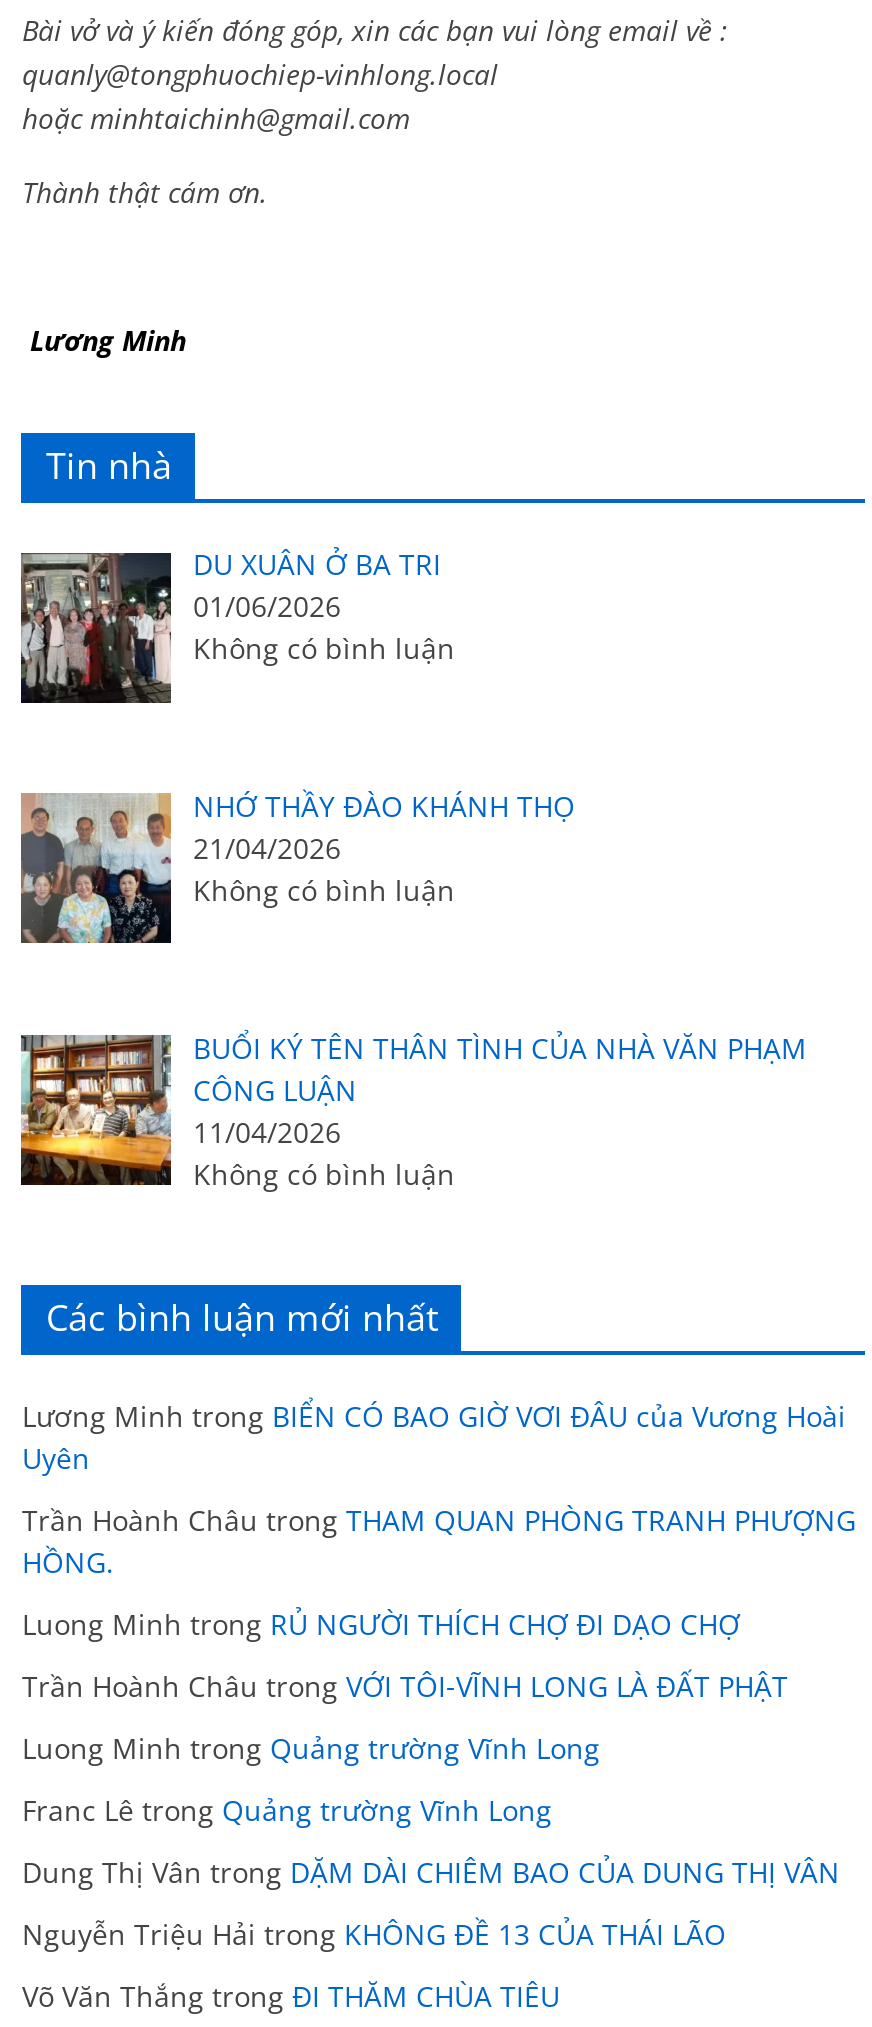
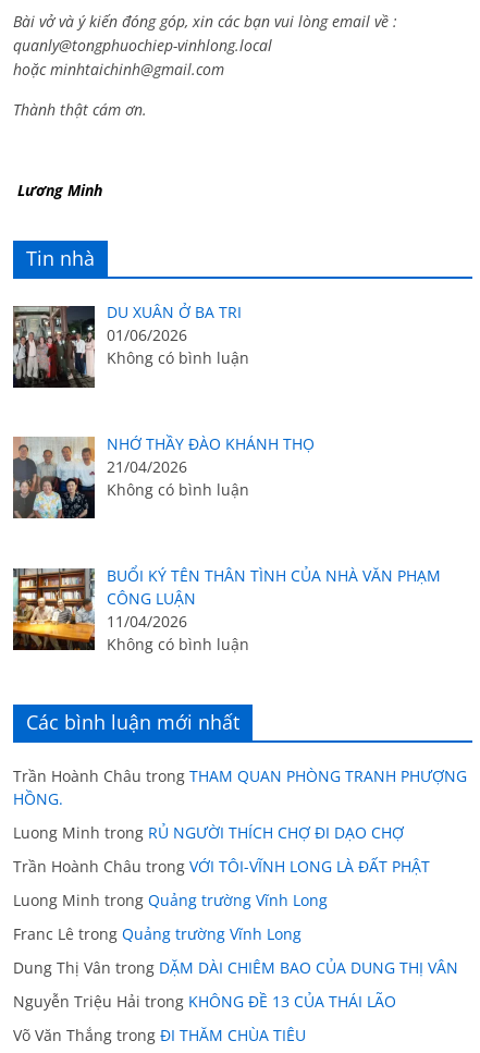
[22,1398,846,1478] Lương Minh trong BIỂN CÓ BAO GIỜ VƠI ĐÂU của Vương Hoài | Uyên -> none

